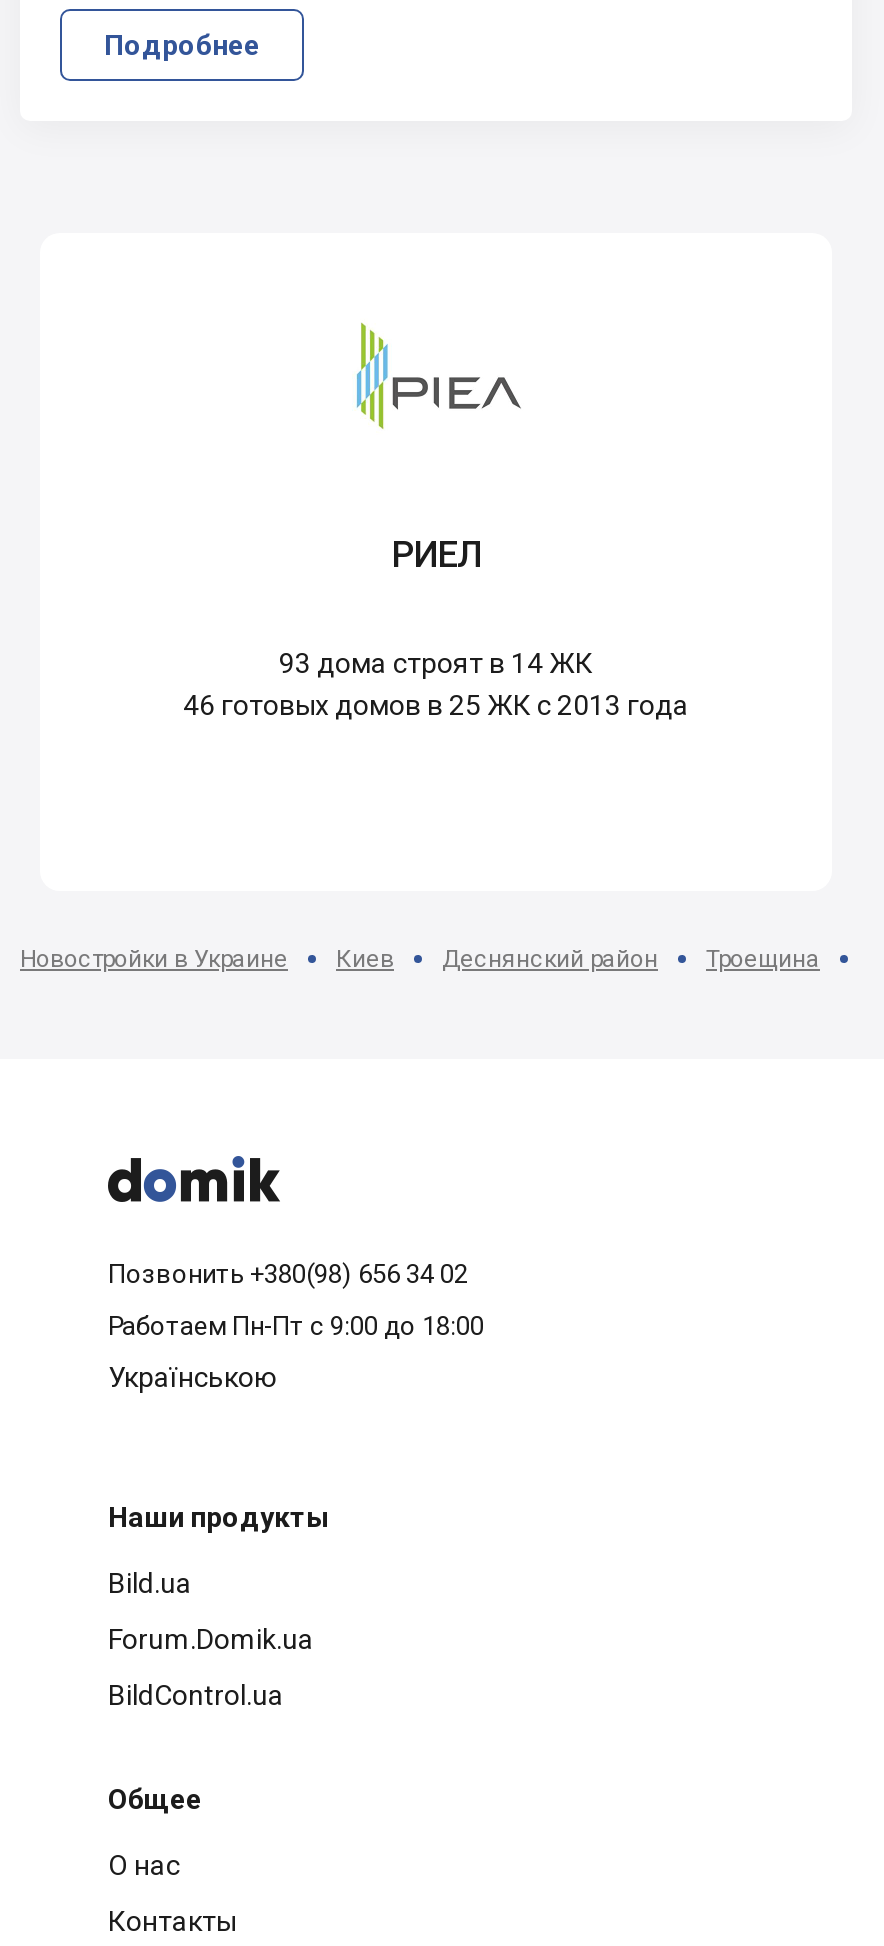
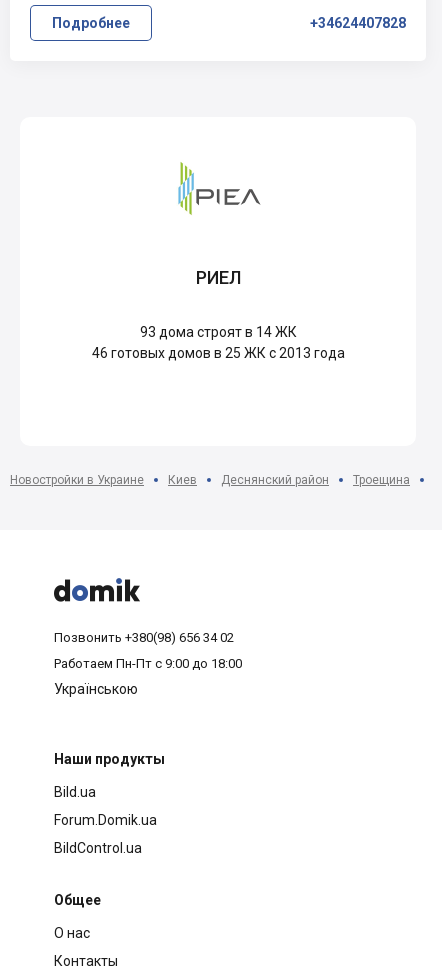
none -> [310,15,406,31] +34624407828

